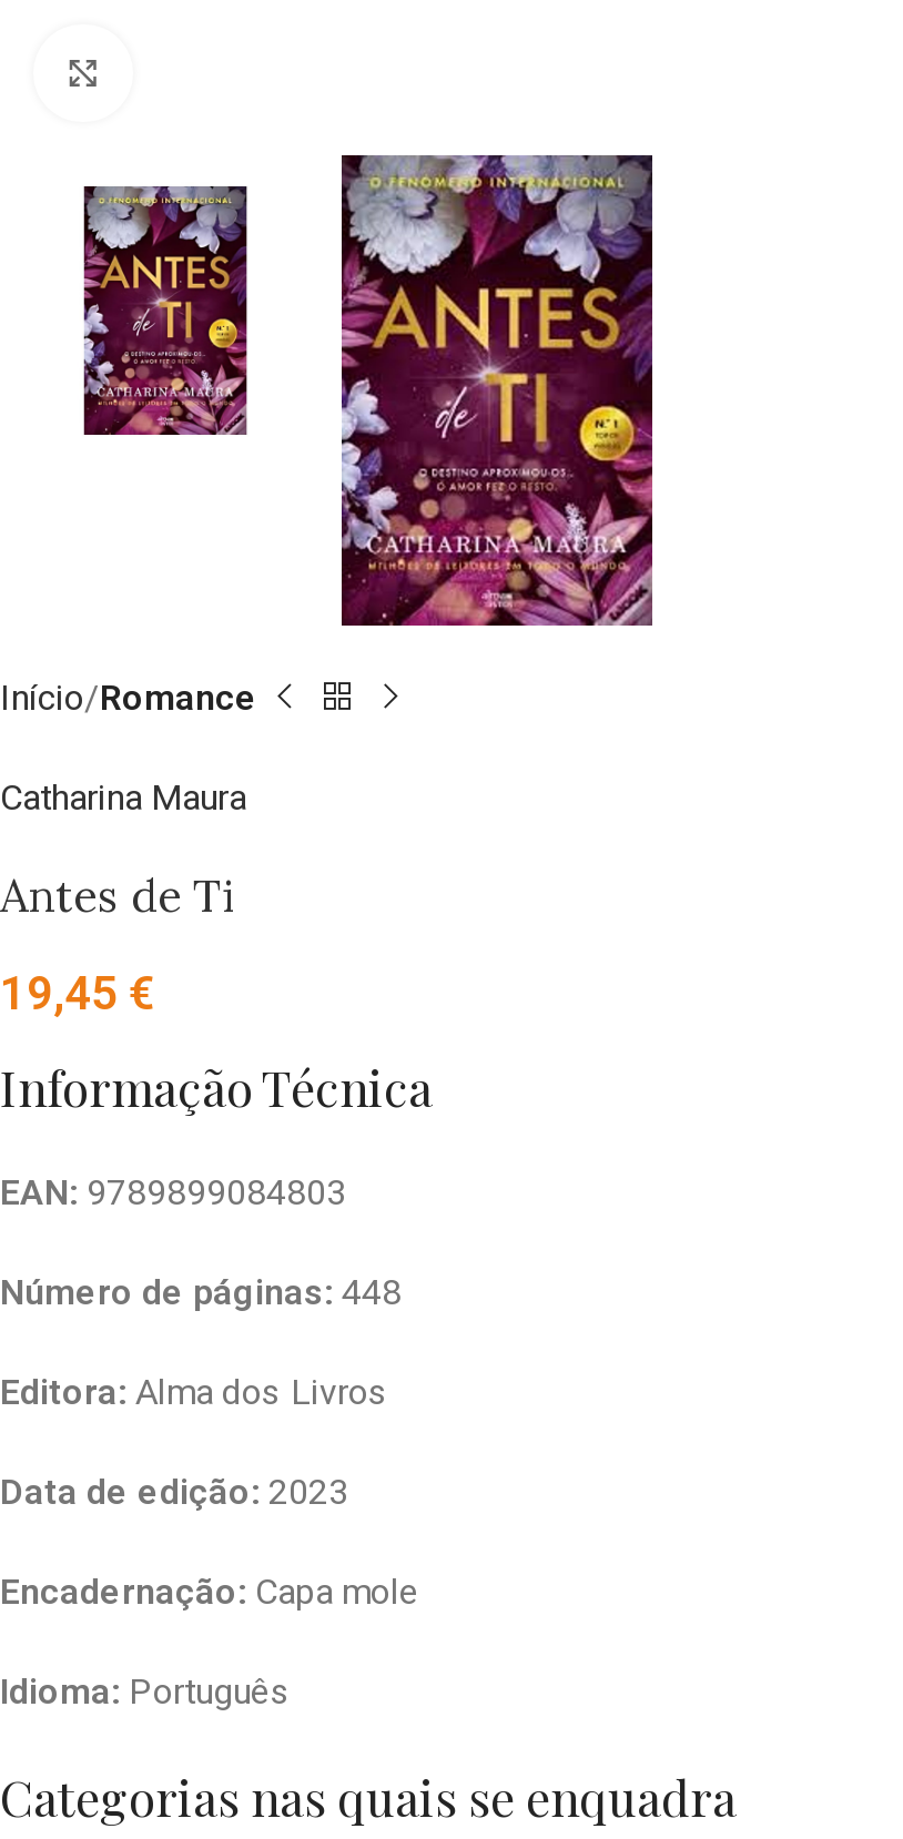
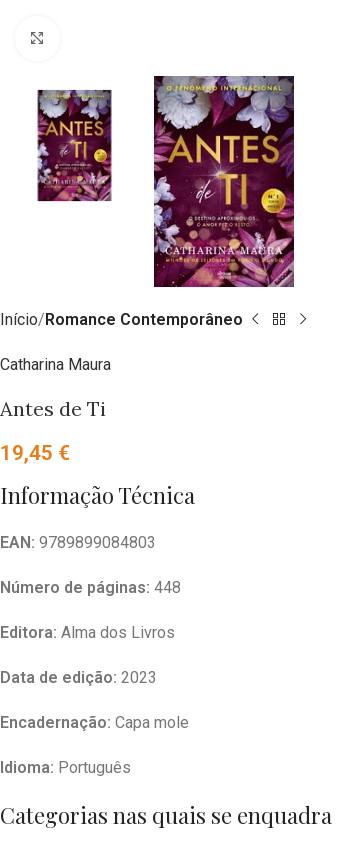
[0,676,257,718] Início Romance -> [0,310,243,329] Início Romance Contemporâneo

